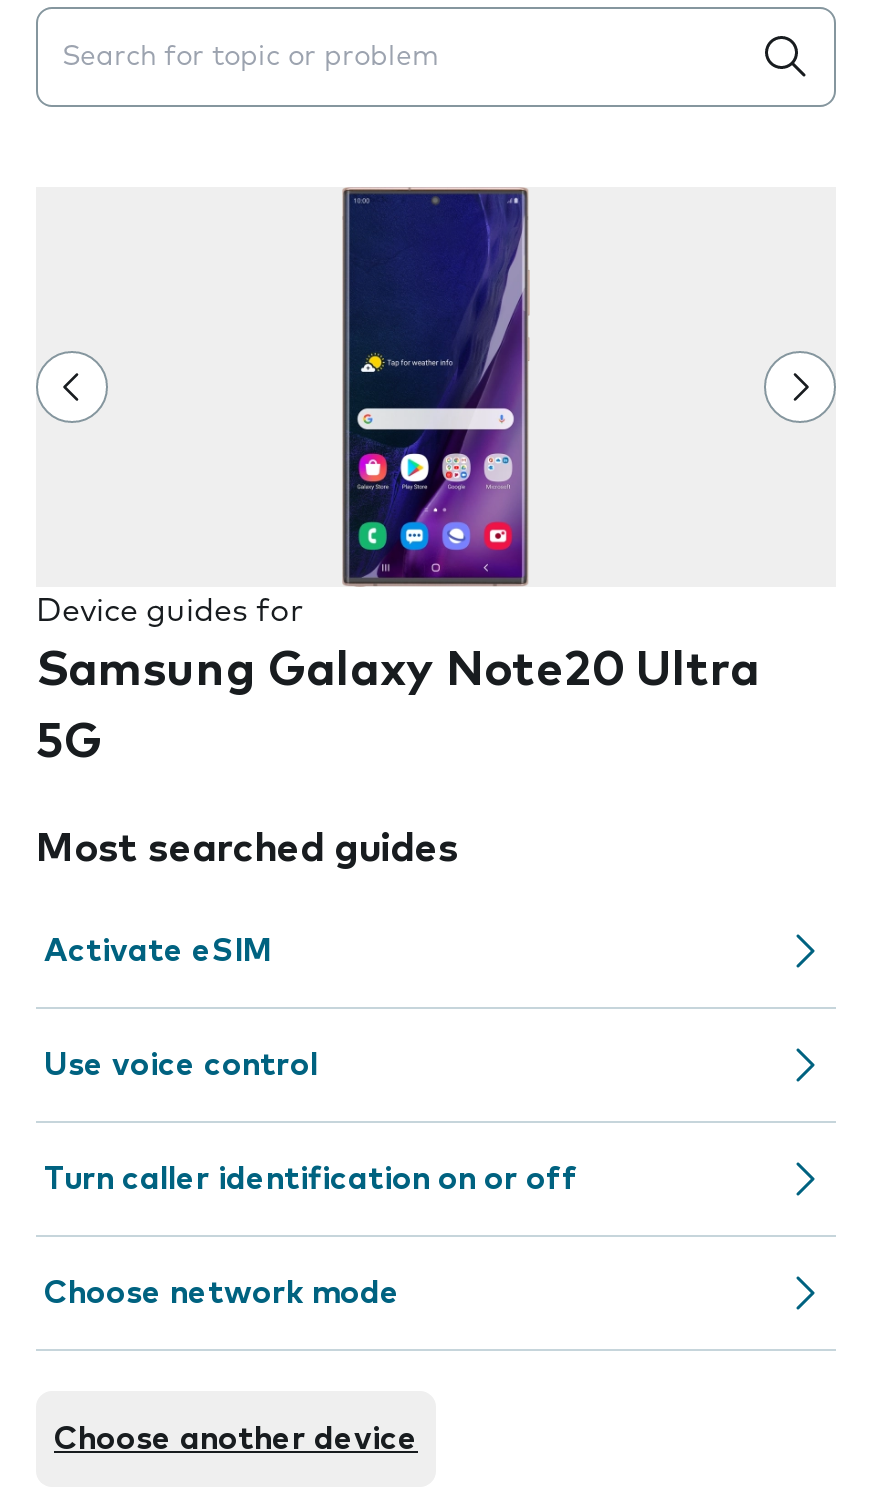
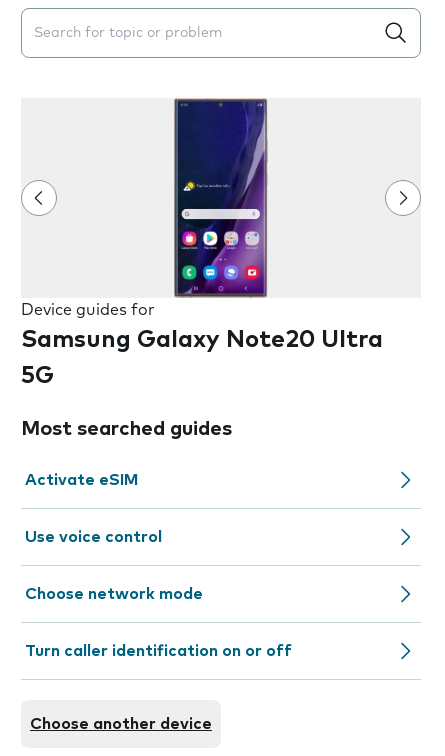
moved [44,1163,578,1195] -> [25,643,292,659]: Turn caller identification on or off
moved [44,1277,400,1309] -> [25,586,203,602]: Choose network mode

